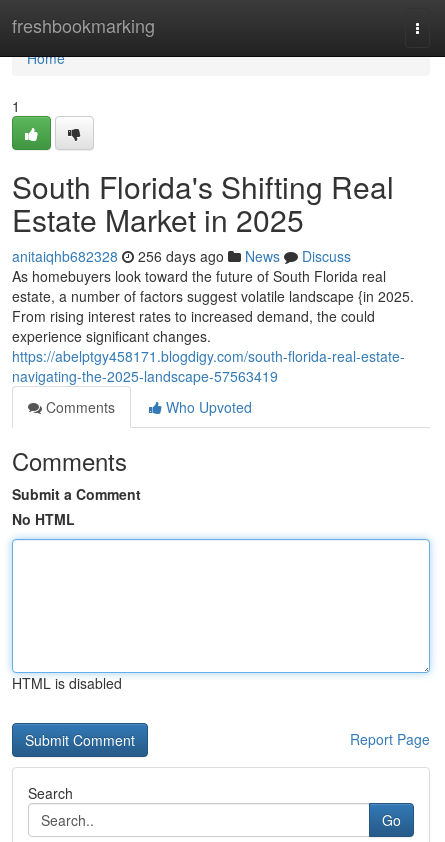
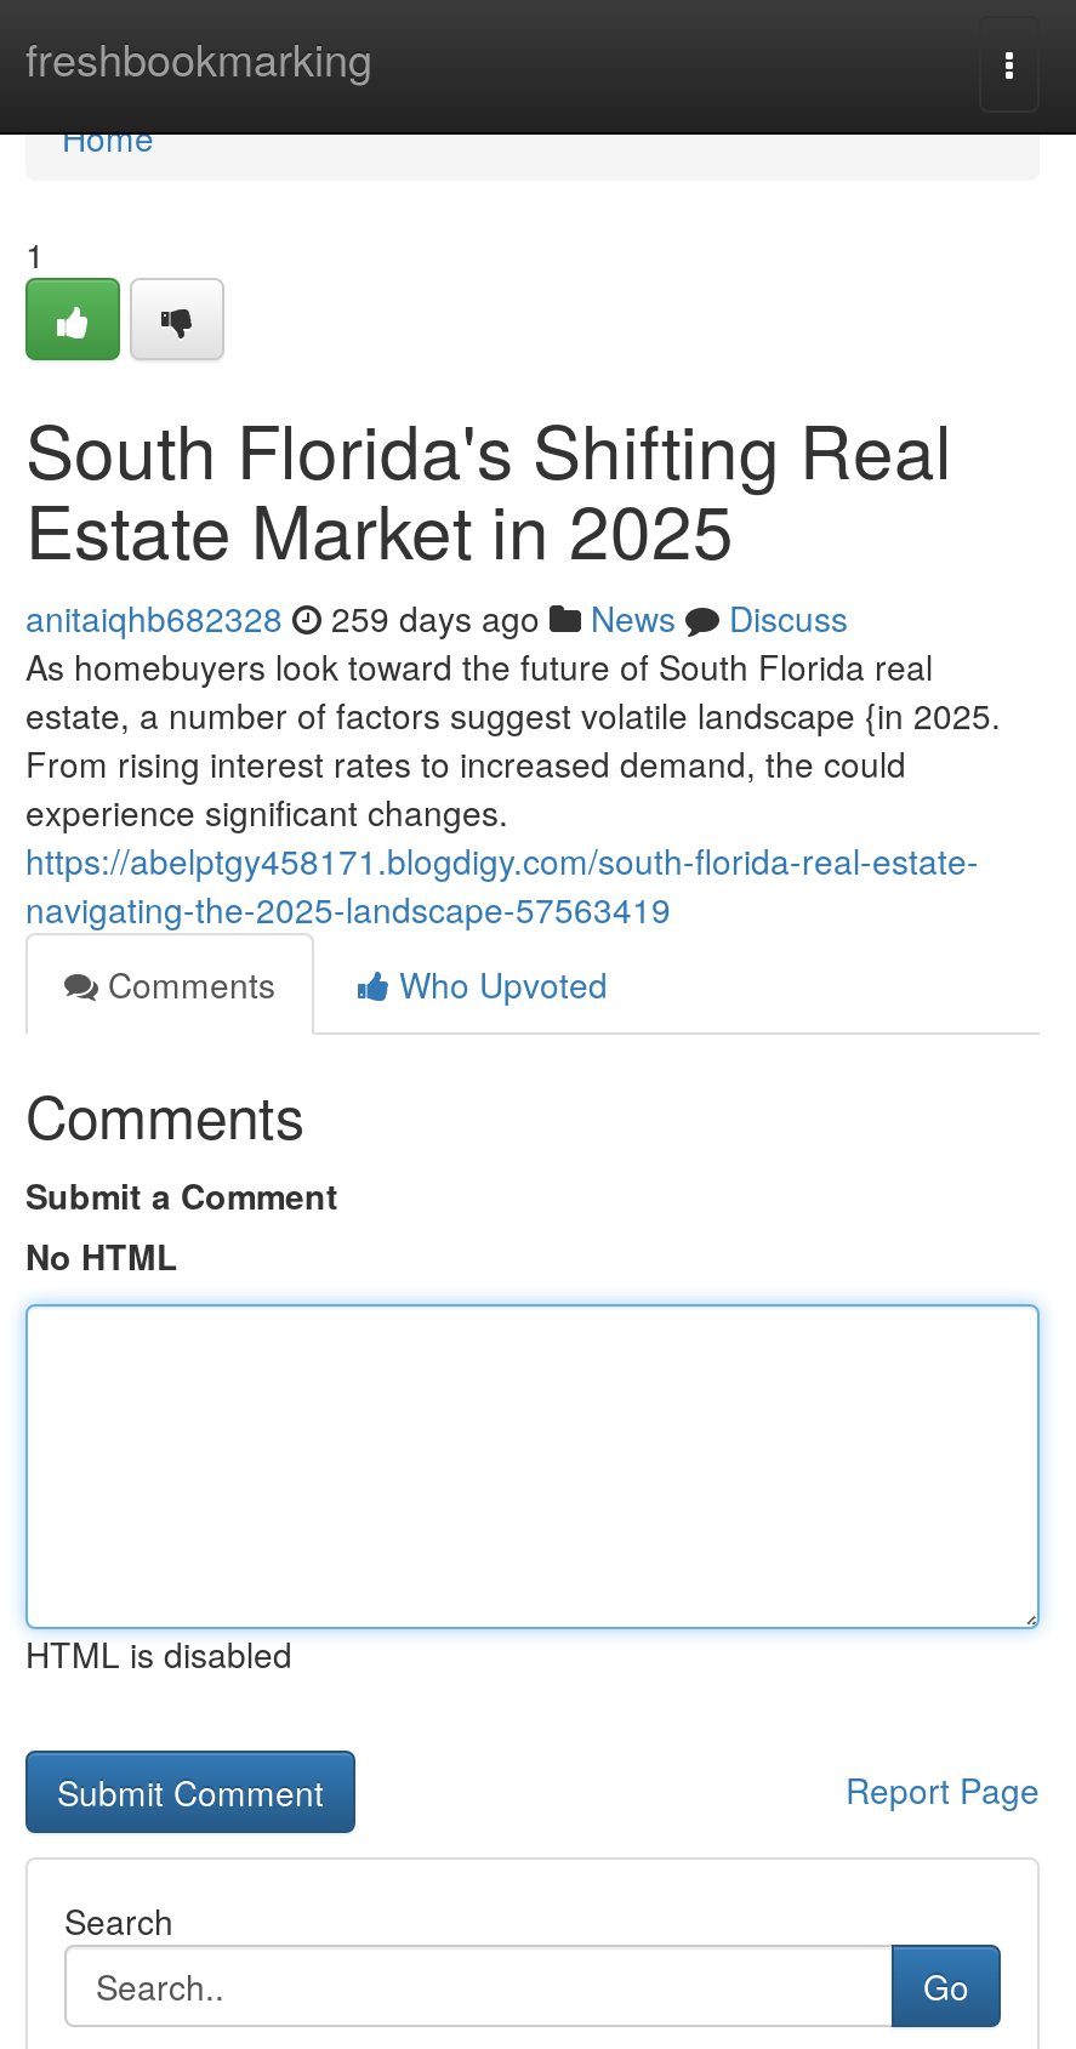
[12,246,351,266] anitaiqhb682328 256 days ago News Discuss -> [25,593,848,642] anitaiqhb682328 259 days ago News Discuss

